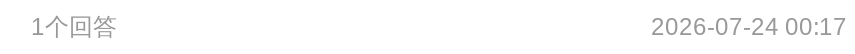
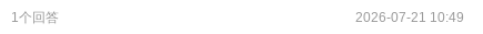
[651,13,847,41] 2026-07-24 00:17 -> [355,10,464,25] 2026-07-21 10:49

